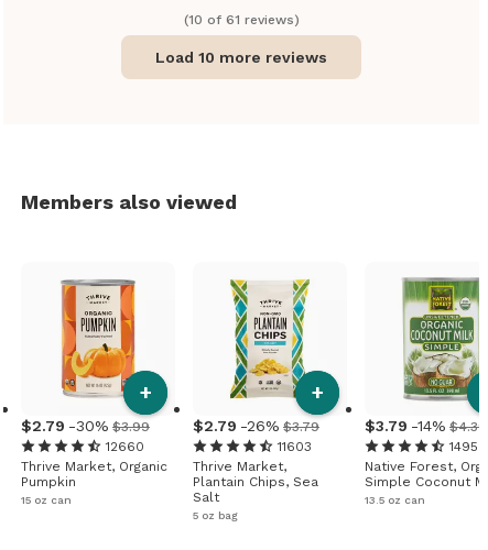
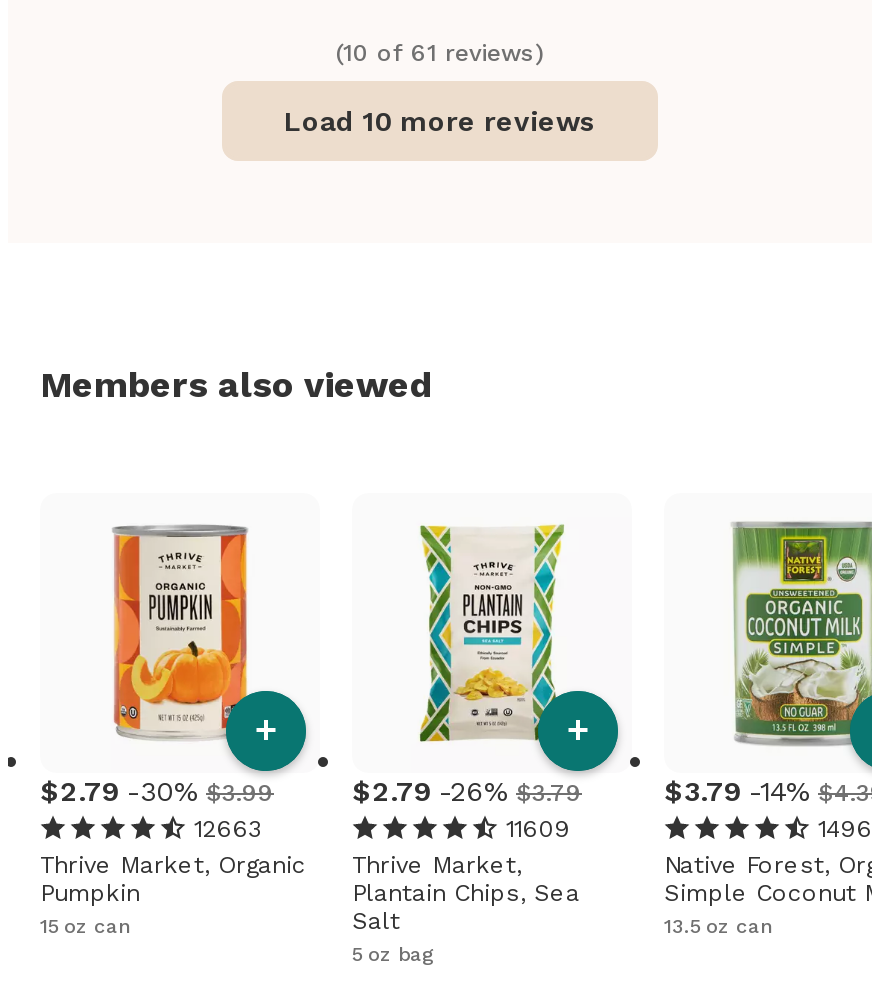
[106,439,144,454] 12660 -> [194,815,262,843] 12663
[278,439,312,454] 11603 -> [506,815,570,843] 11609
[449,439,478,454] 1495 -> [818,815,872,843] 1496

